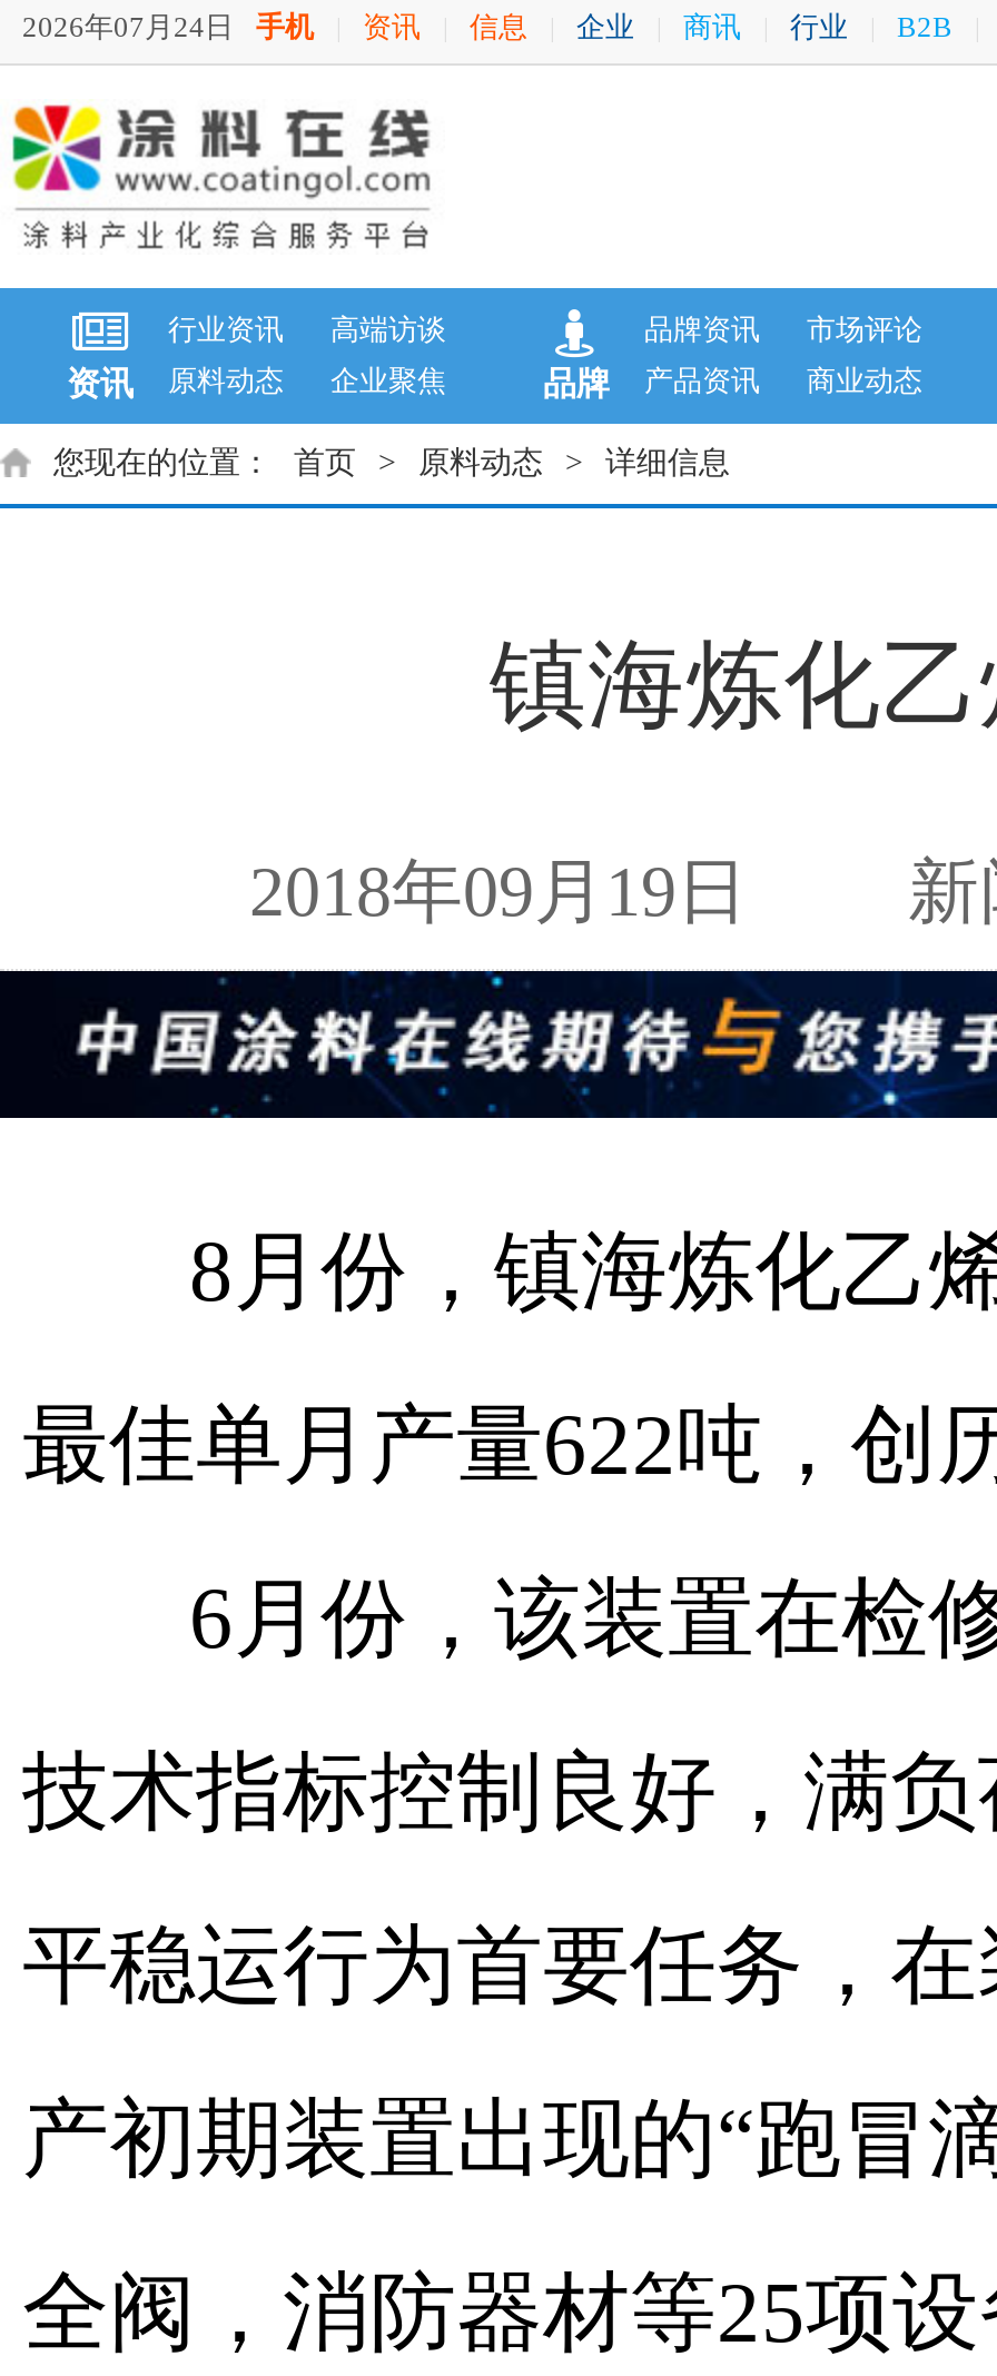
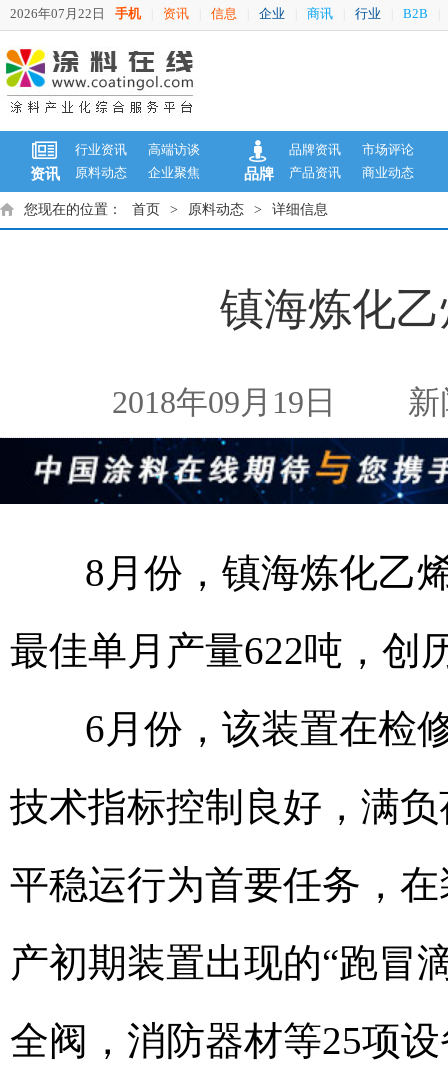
[22,10,952,43] 2026年07月24日 手机 资讯 信息 企业 商讯 行业 B2B -> [10,6,428,21] 2026年07月22日 手机 资讯 信息 企业 商讯 行业 B2B

